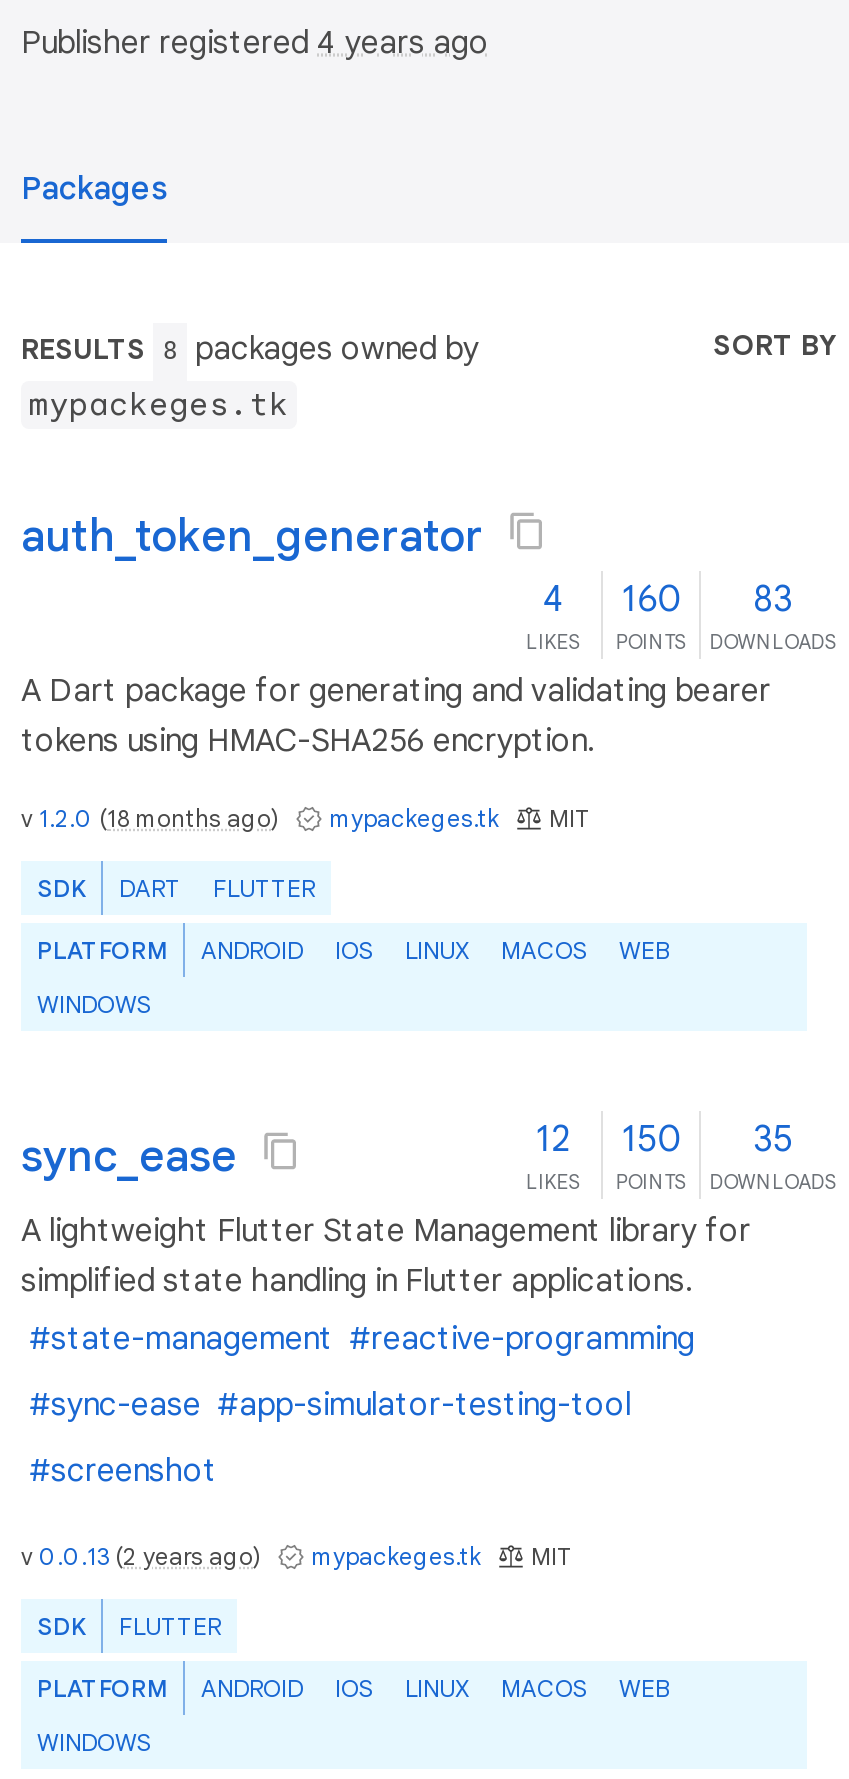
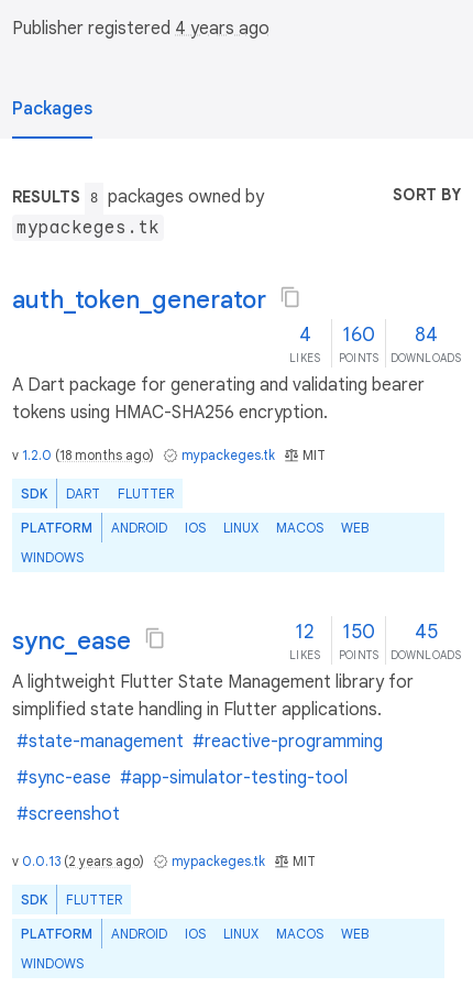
[542,577,793,621] 4 160 83 -> [299,322,437,347] 4 160 84
[535,1117,793,1161] 12 150 35 -> [295,619,437,644] 12 150 45

